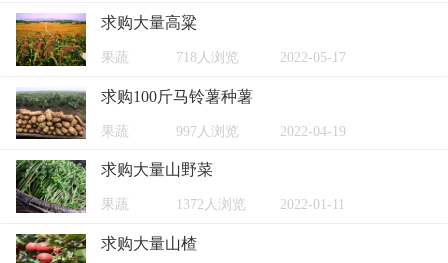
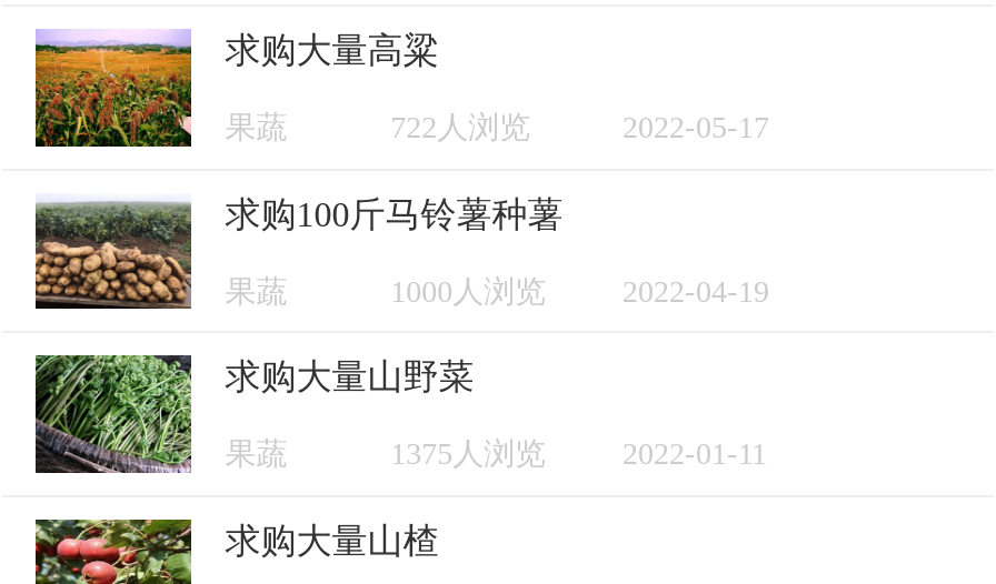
[176,50,239,65] 718人浏览 -> [391,111,531,144] 722人浏览
[176,123,239,138] 997人浏览 -> [391,274,546,308] 1000人浏览
[176,197,246,212] 1372人浏览 -> [391,437,546,471] 1375人浏览

